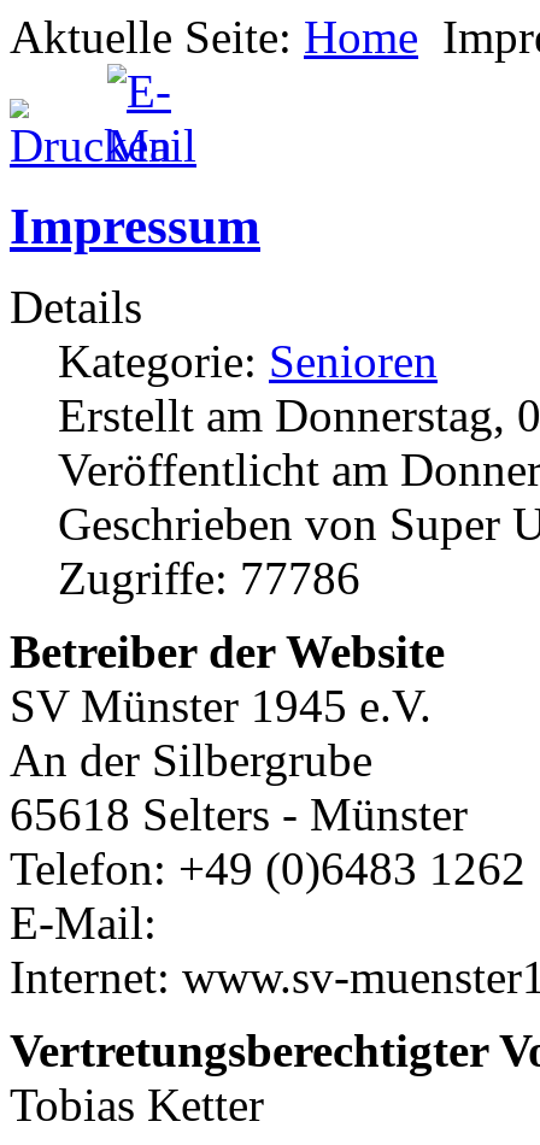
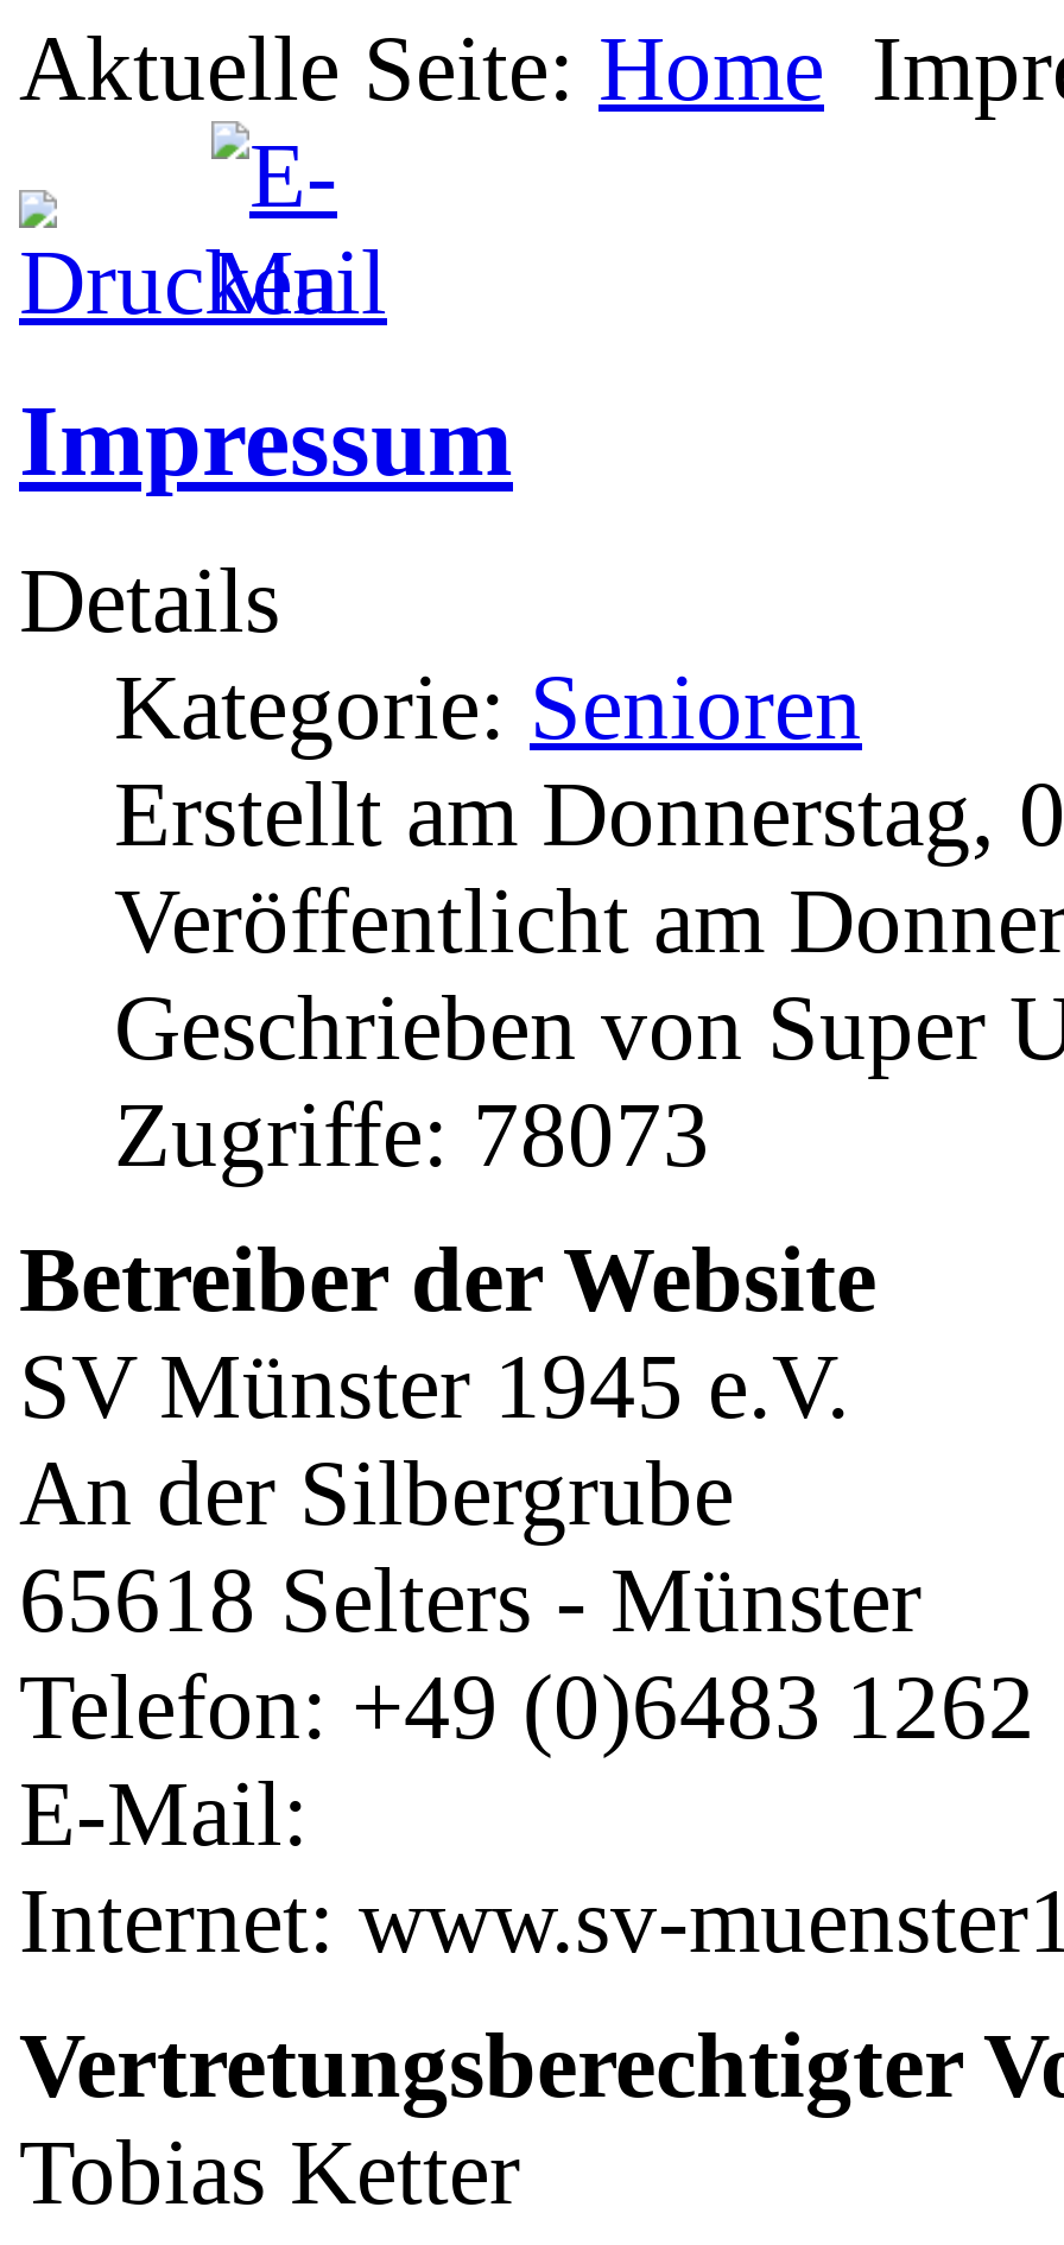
[58,552,360,604] Zugriffe: 77786 -> [114,1083,710,1185] Zugriffe: 78073

